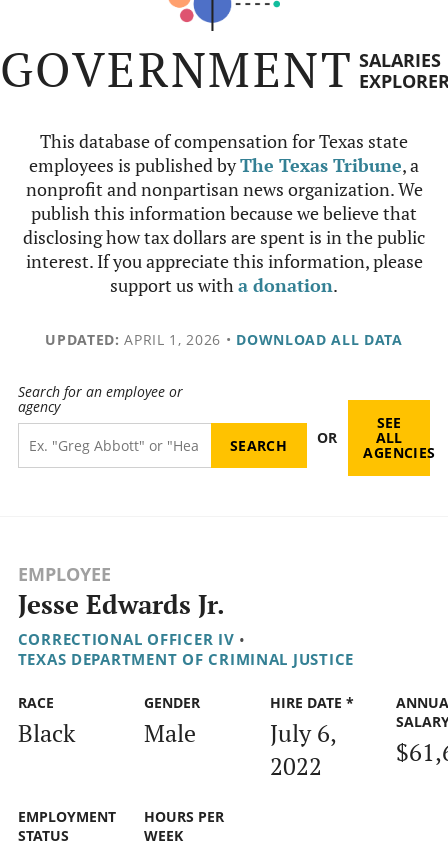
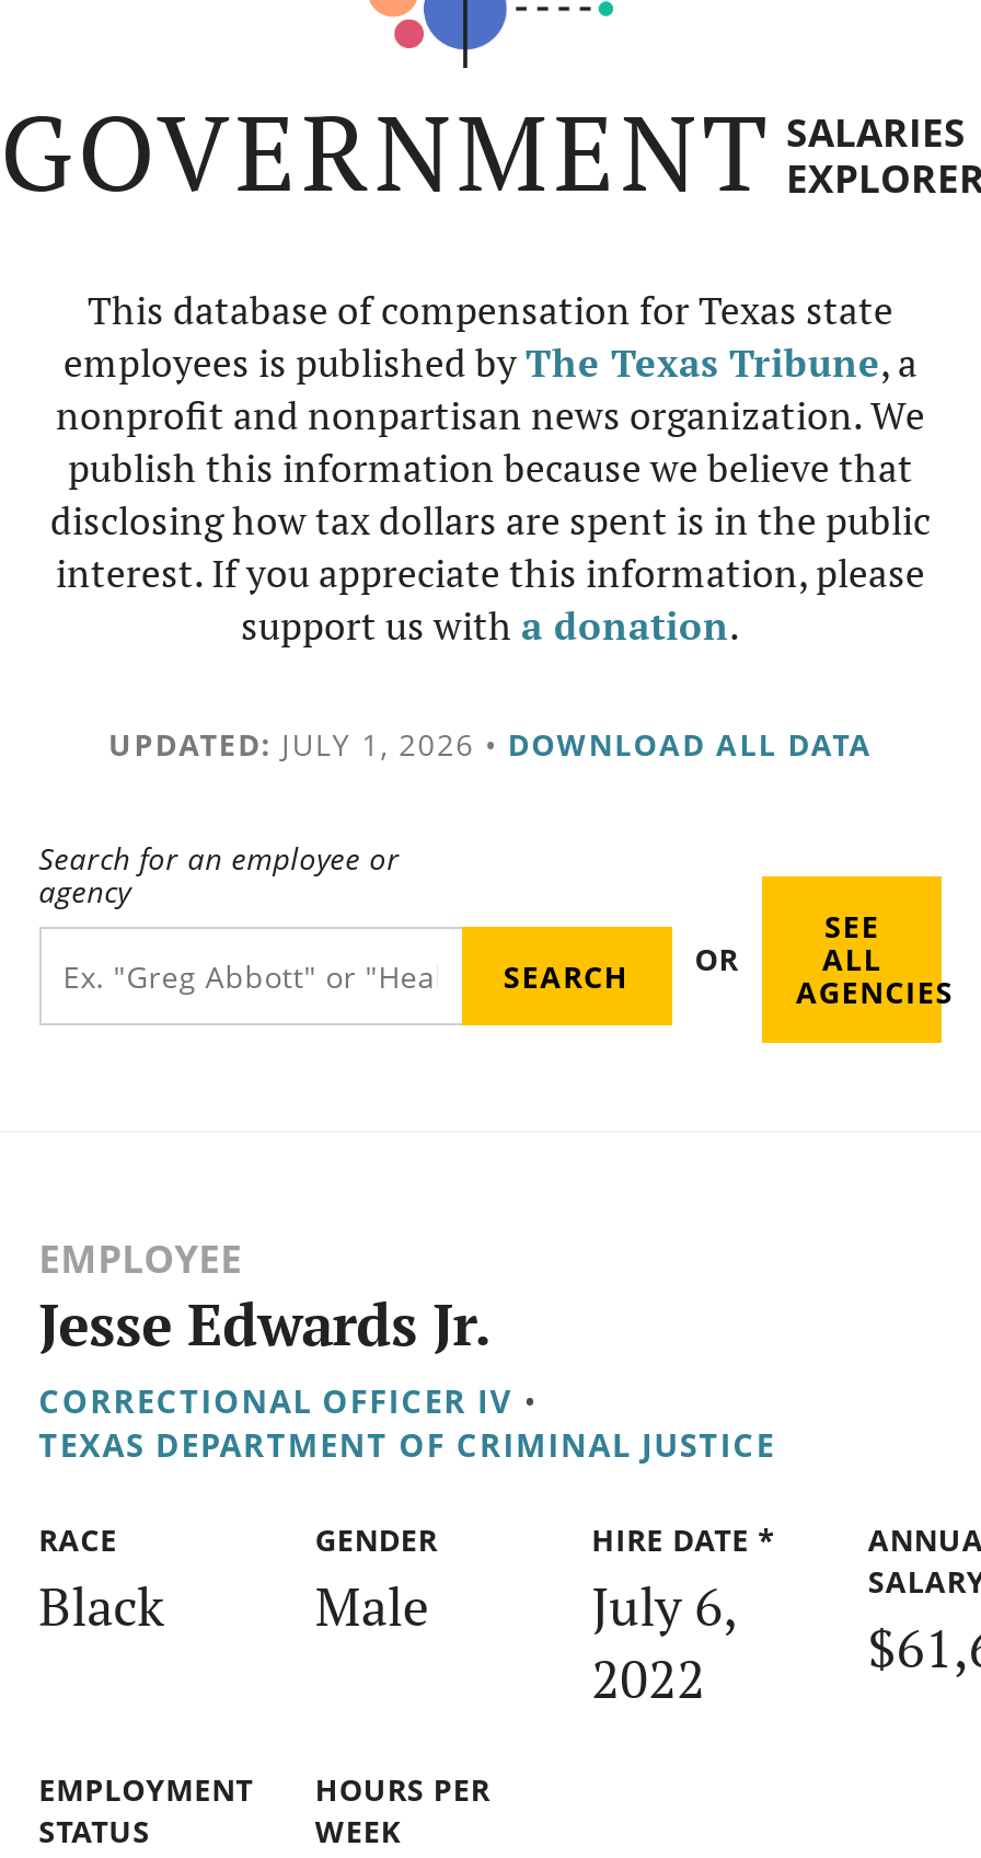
[45,330,403,349] UPDATED: APRIL 1, 2026 • DOWNLOAD ALL DATA -> [108,723,873,765] UPDATED: JULY 1, 2026 • DOWNLOAD ALL DATA

